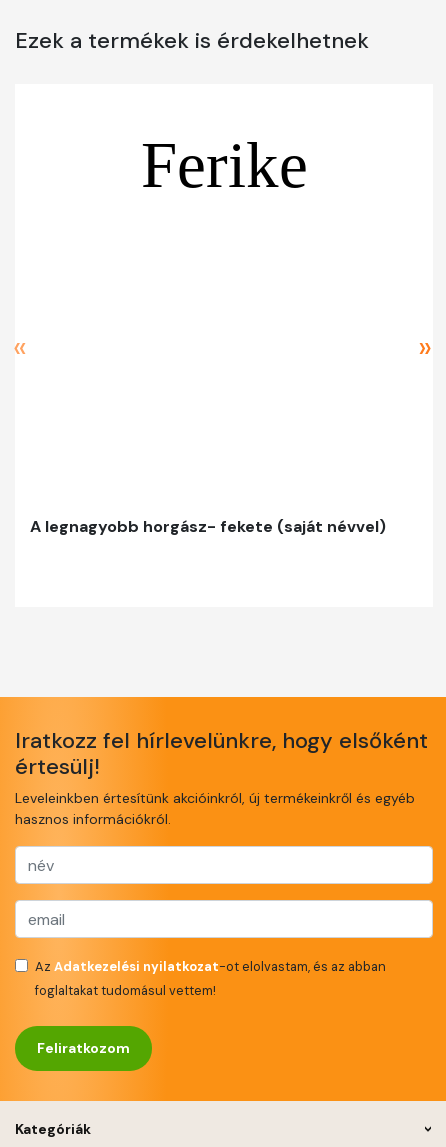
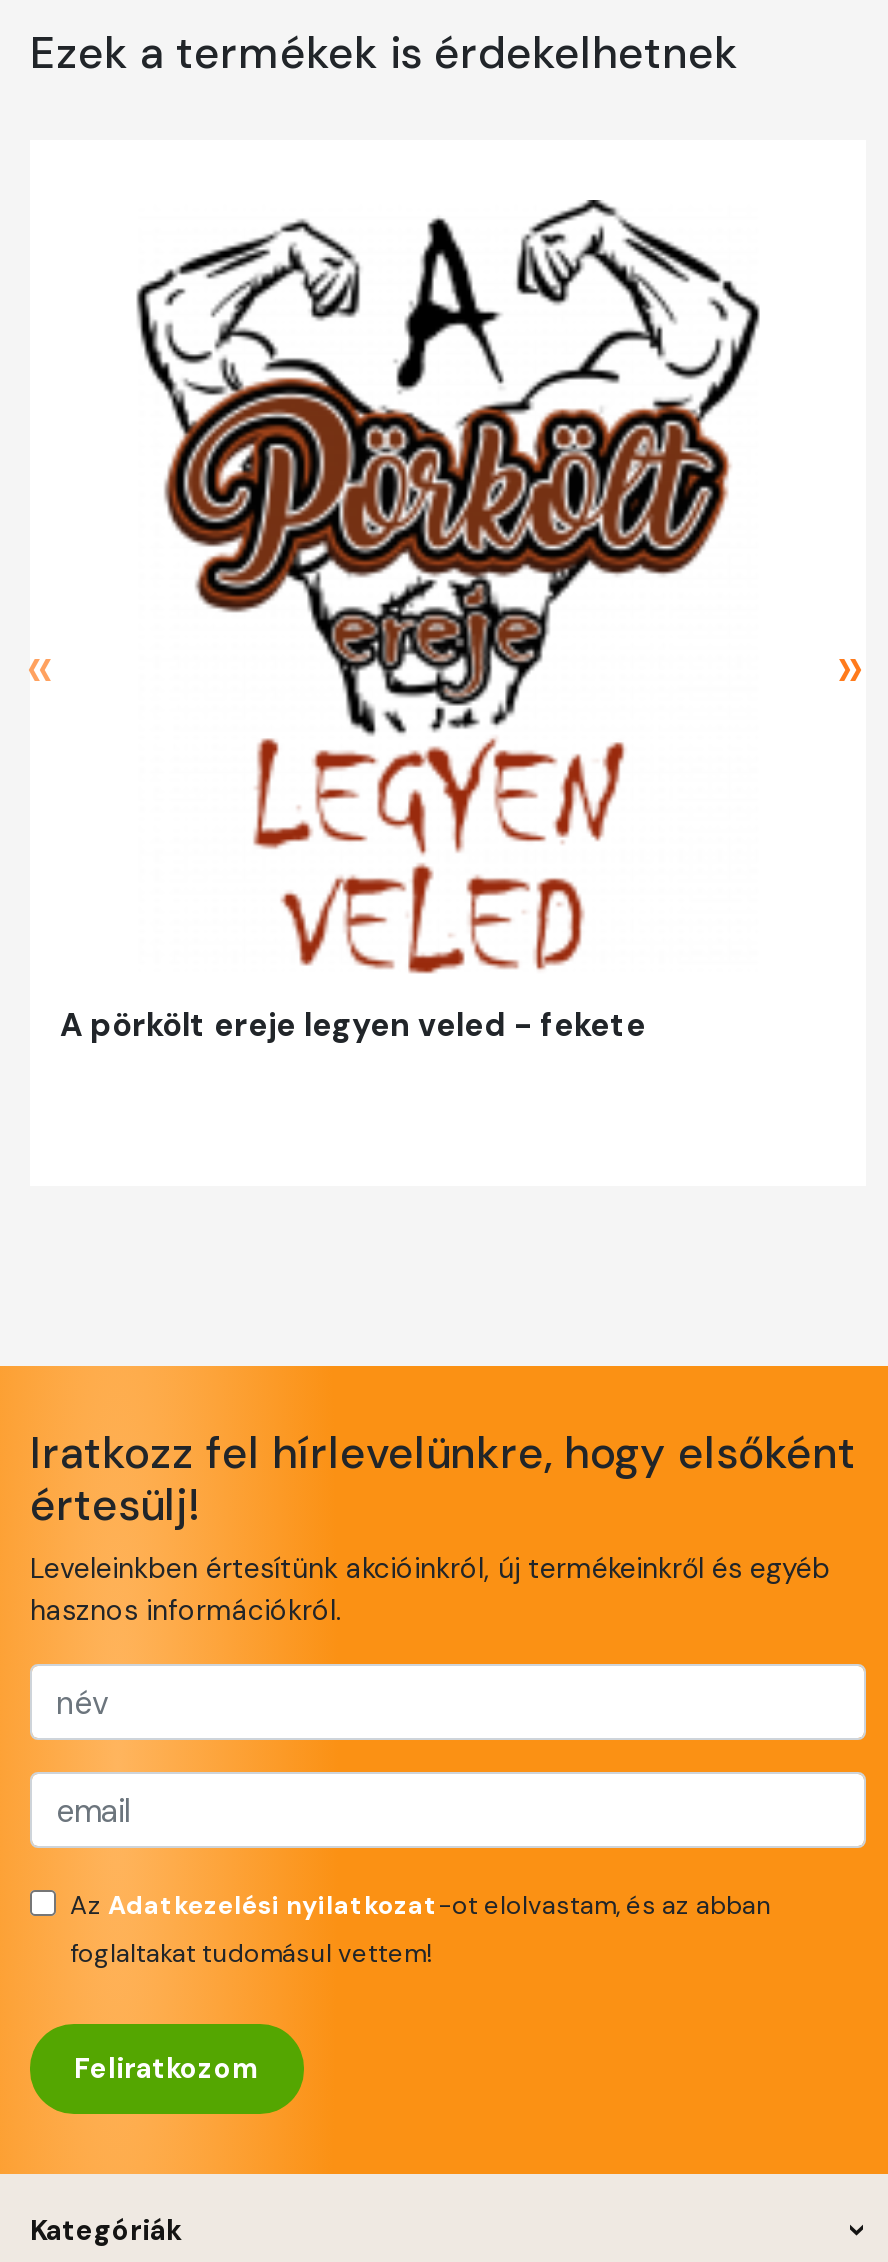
none -> [136,198,762,974] [image]
[30,516,386,537] A legnagyobb horgász- fekete (saját névvel) -> [60,1004,646,1046] A pörkölt ereje legyen veled - fekete

